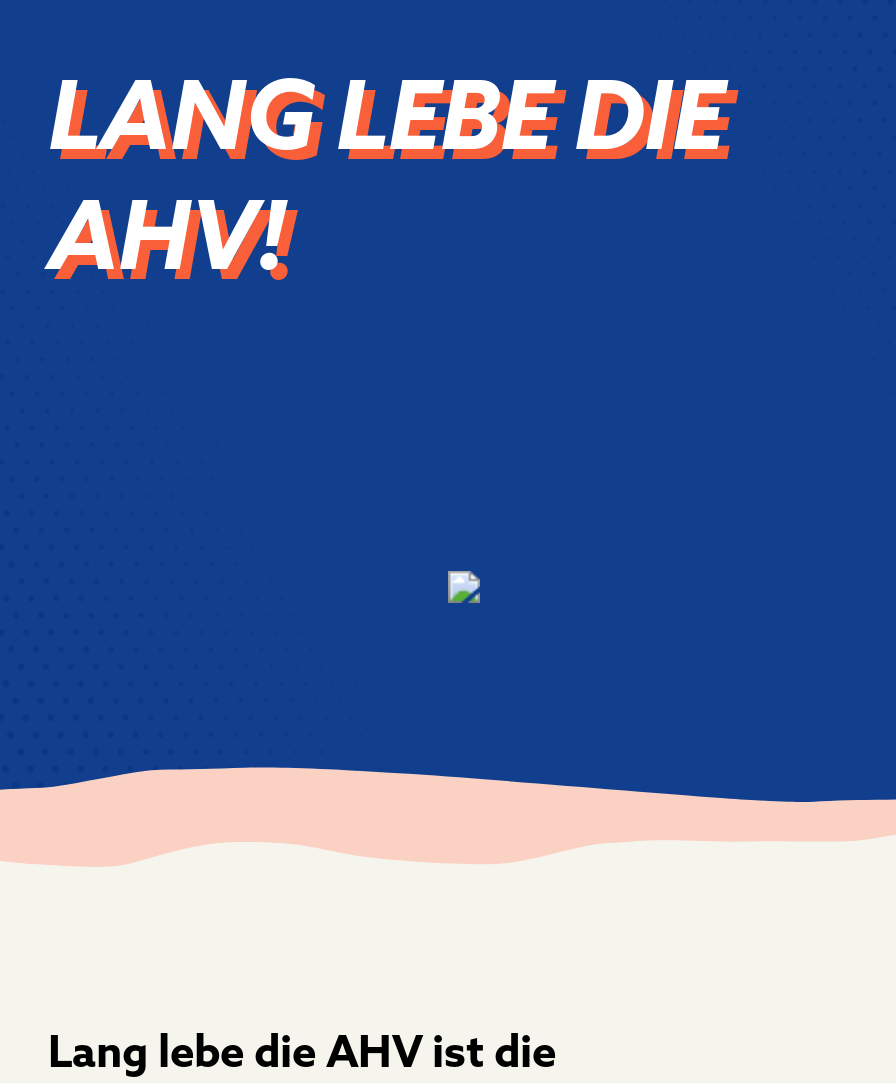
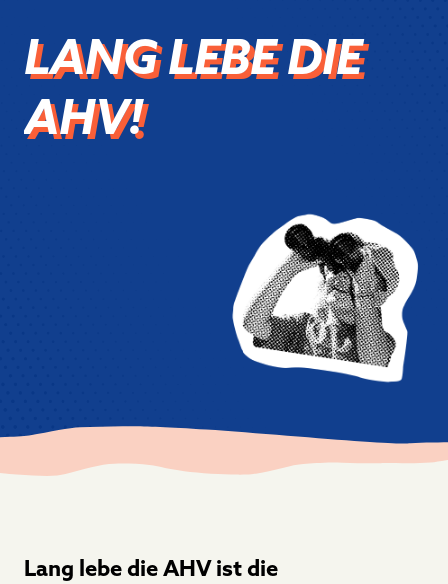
none -> [231,213,419,383] [image]

